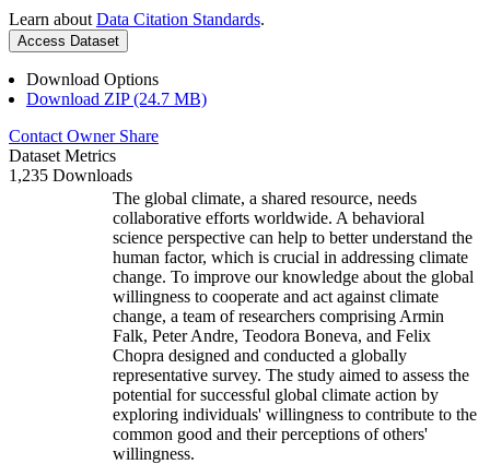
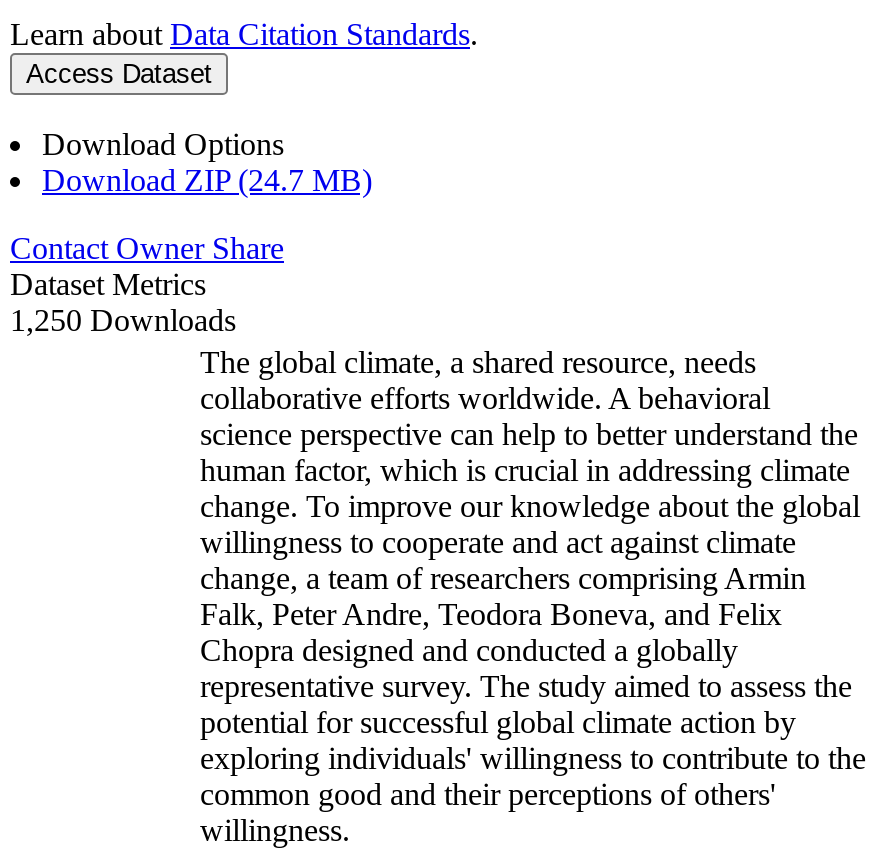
[9,166,132,185] 1,235 Downloads -> [10,304,236,338] 1,250 Downloads

